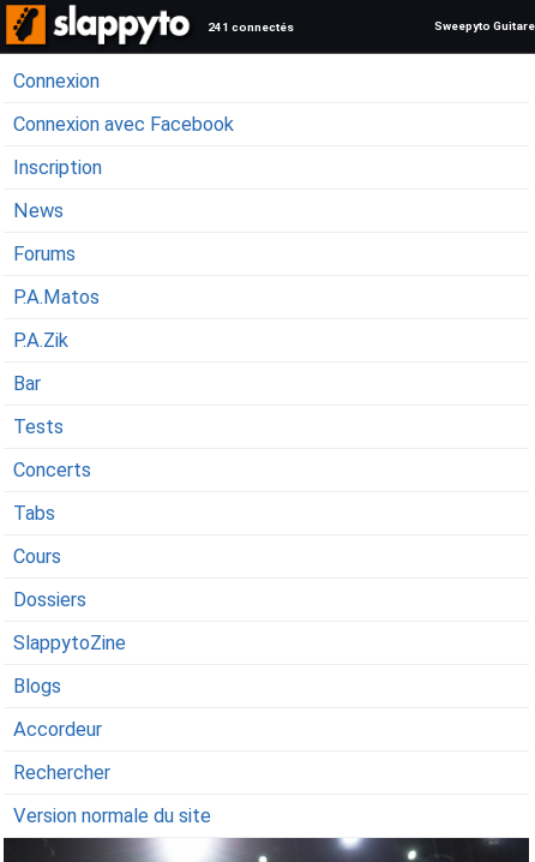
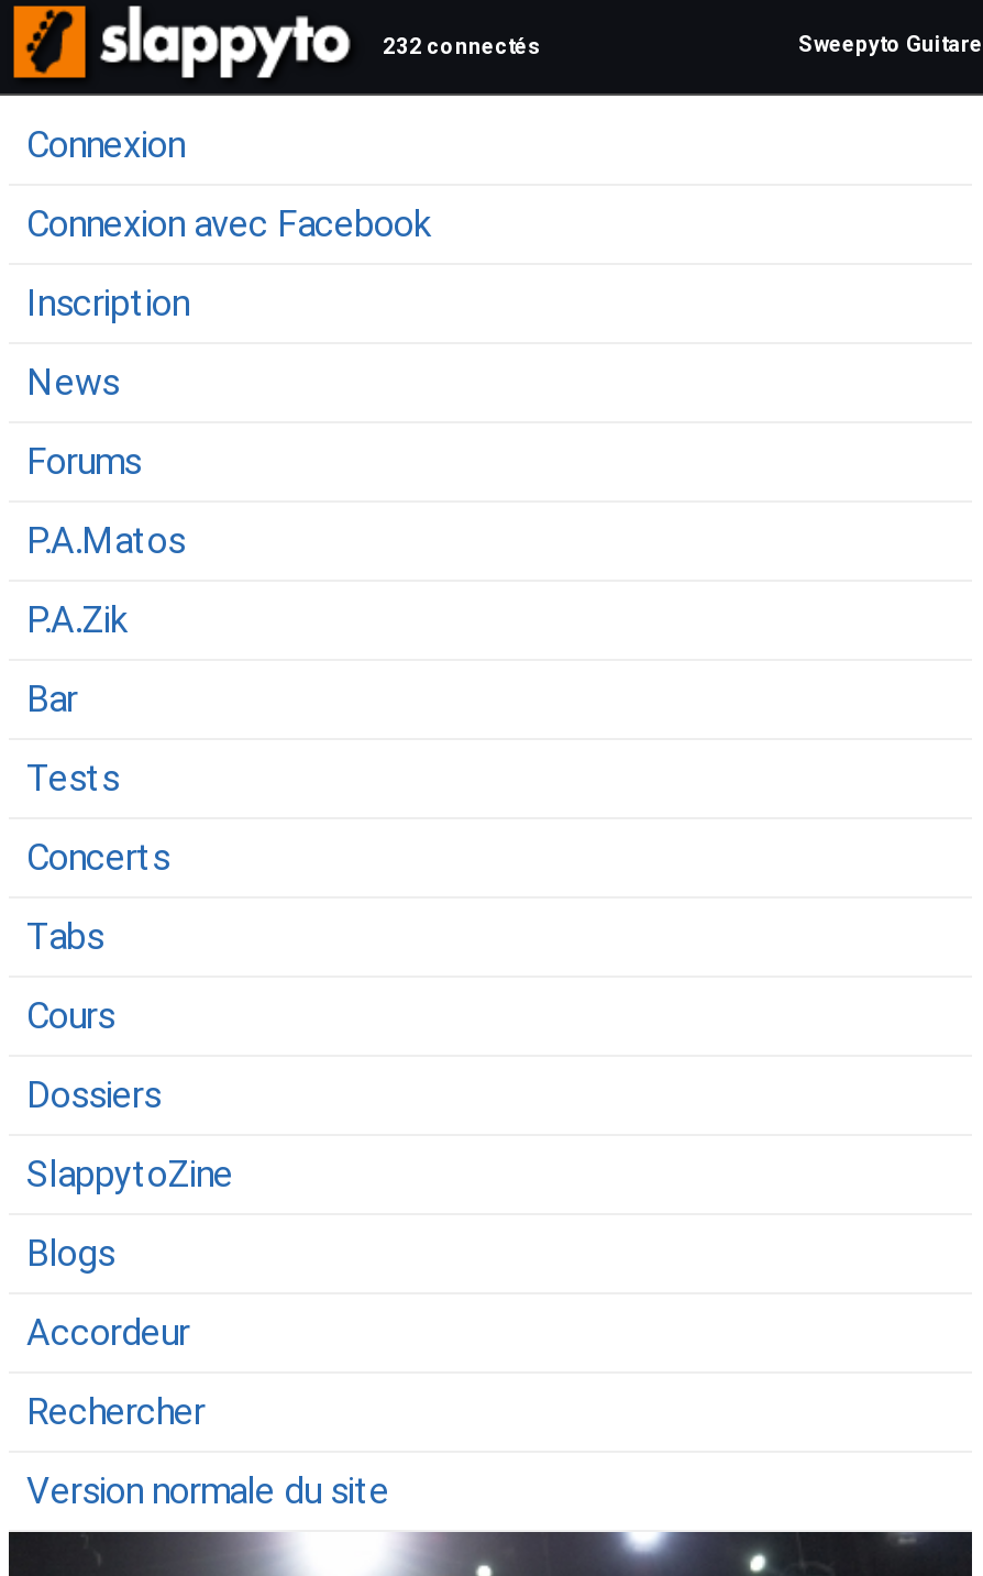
[208,20,294,34] 241 connectés -> [383,34,541,58] 232 connectés

